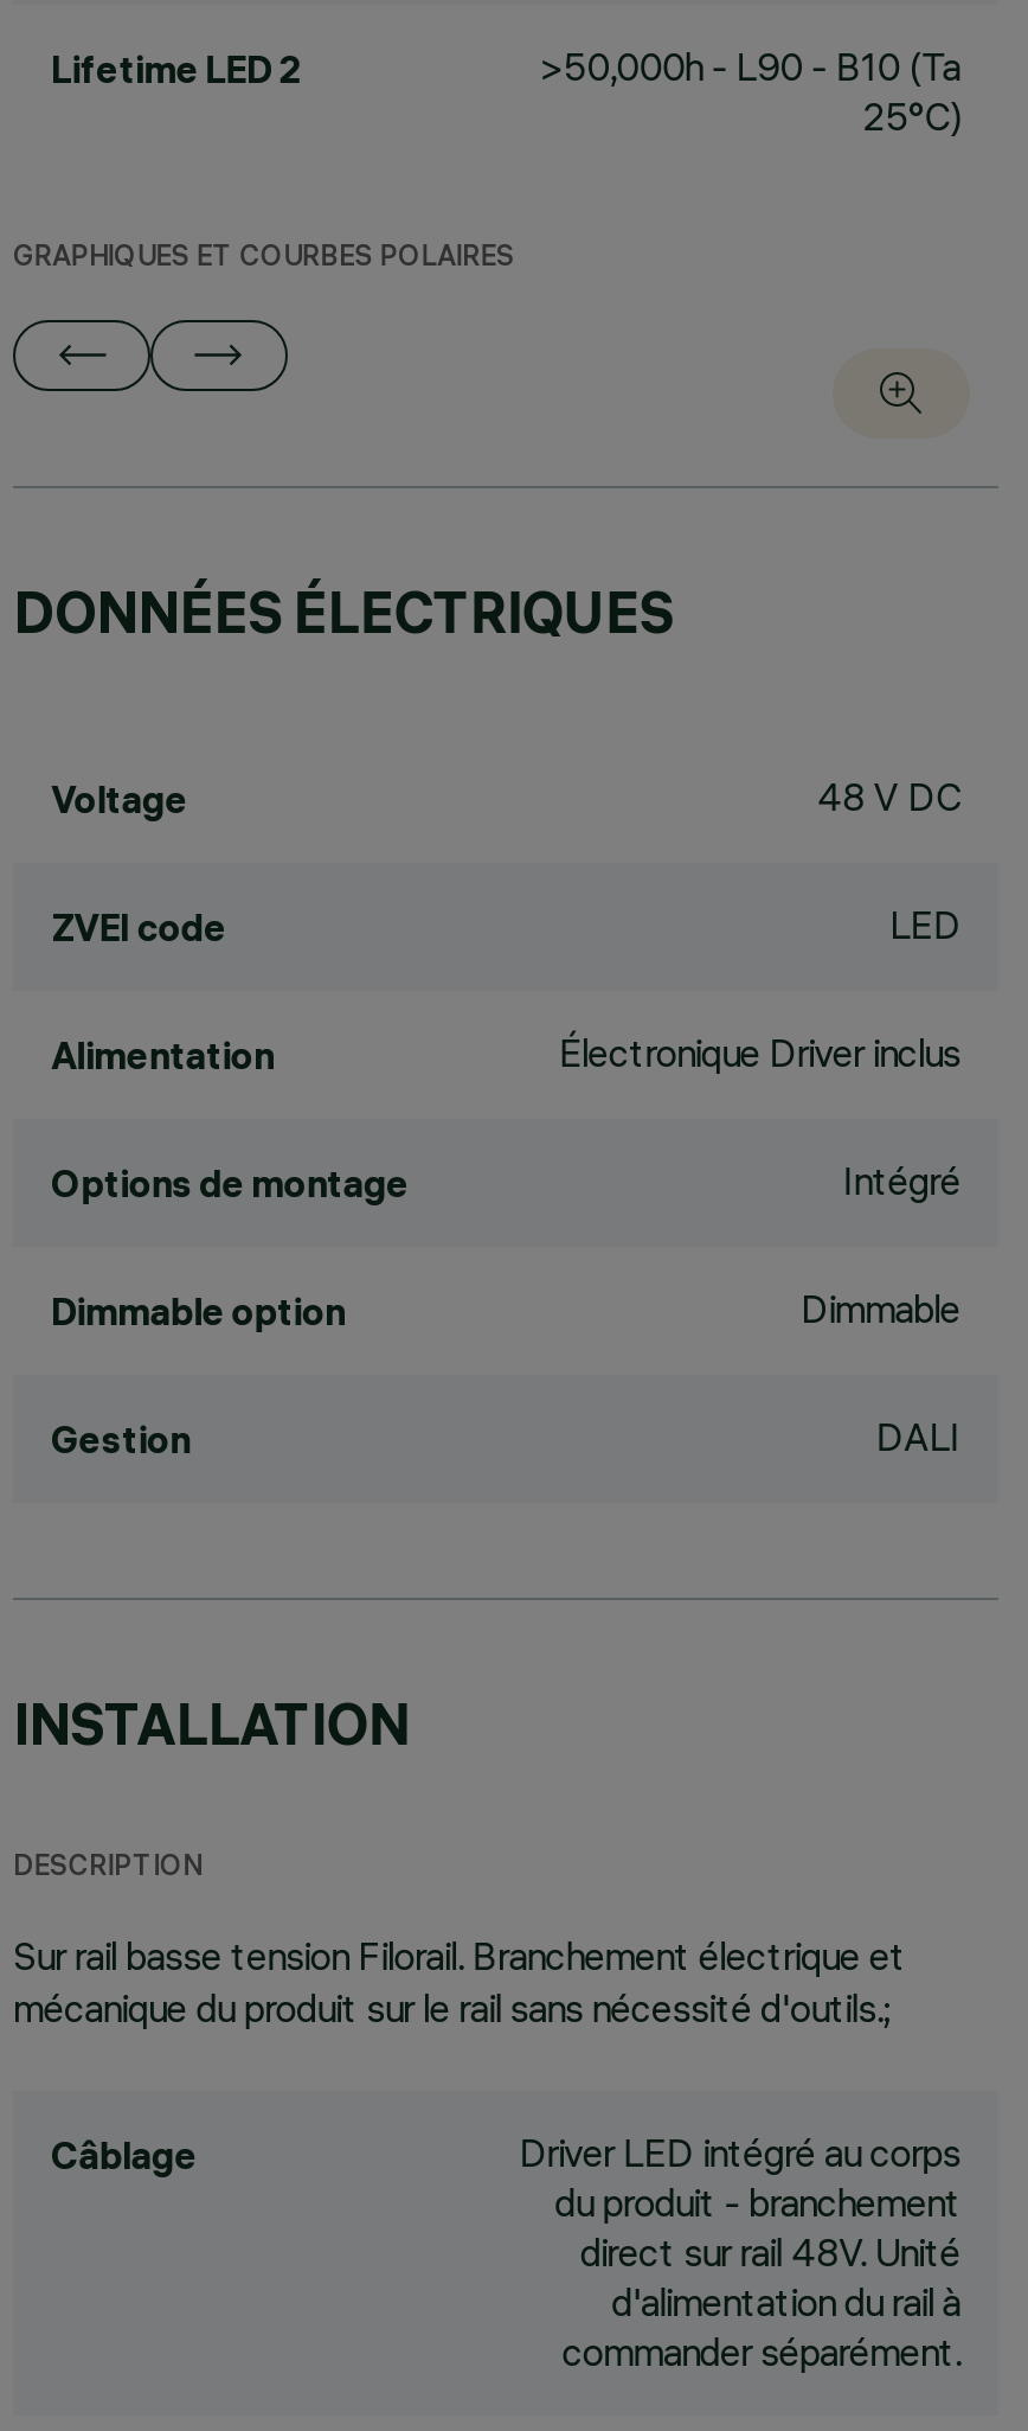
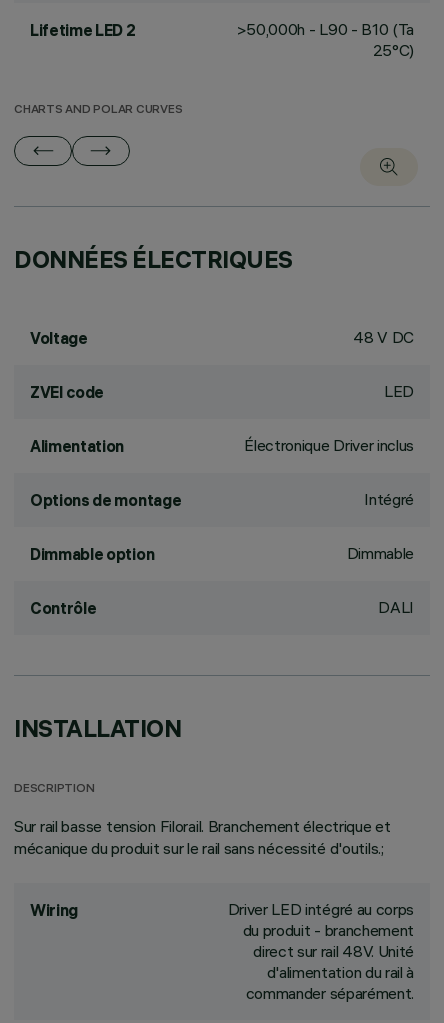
[13,244,515,275] GRAPHIQUES ET COURBES POLAIRES -> [14,104,182,117] CHARTS AND POLAR CURVES
[51,1415,190,1463] Gestion -> [30,598,96,618] Contrôle
[51,2131,197,2179] Câblage -> [30,900,78,920] Wiring

